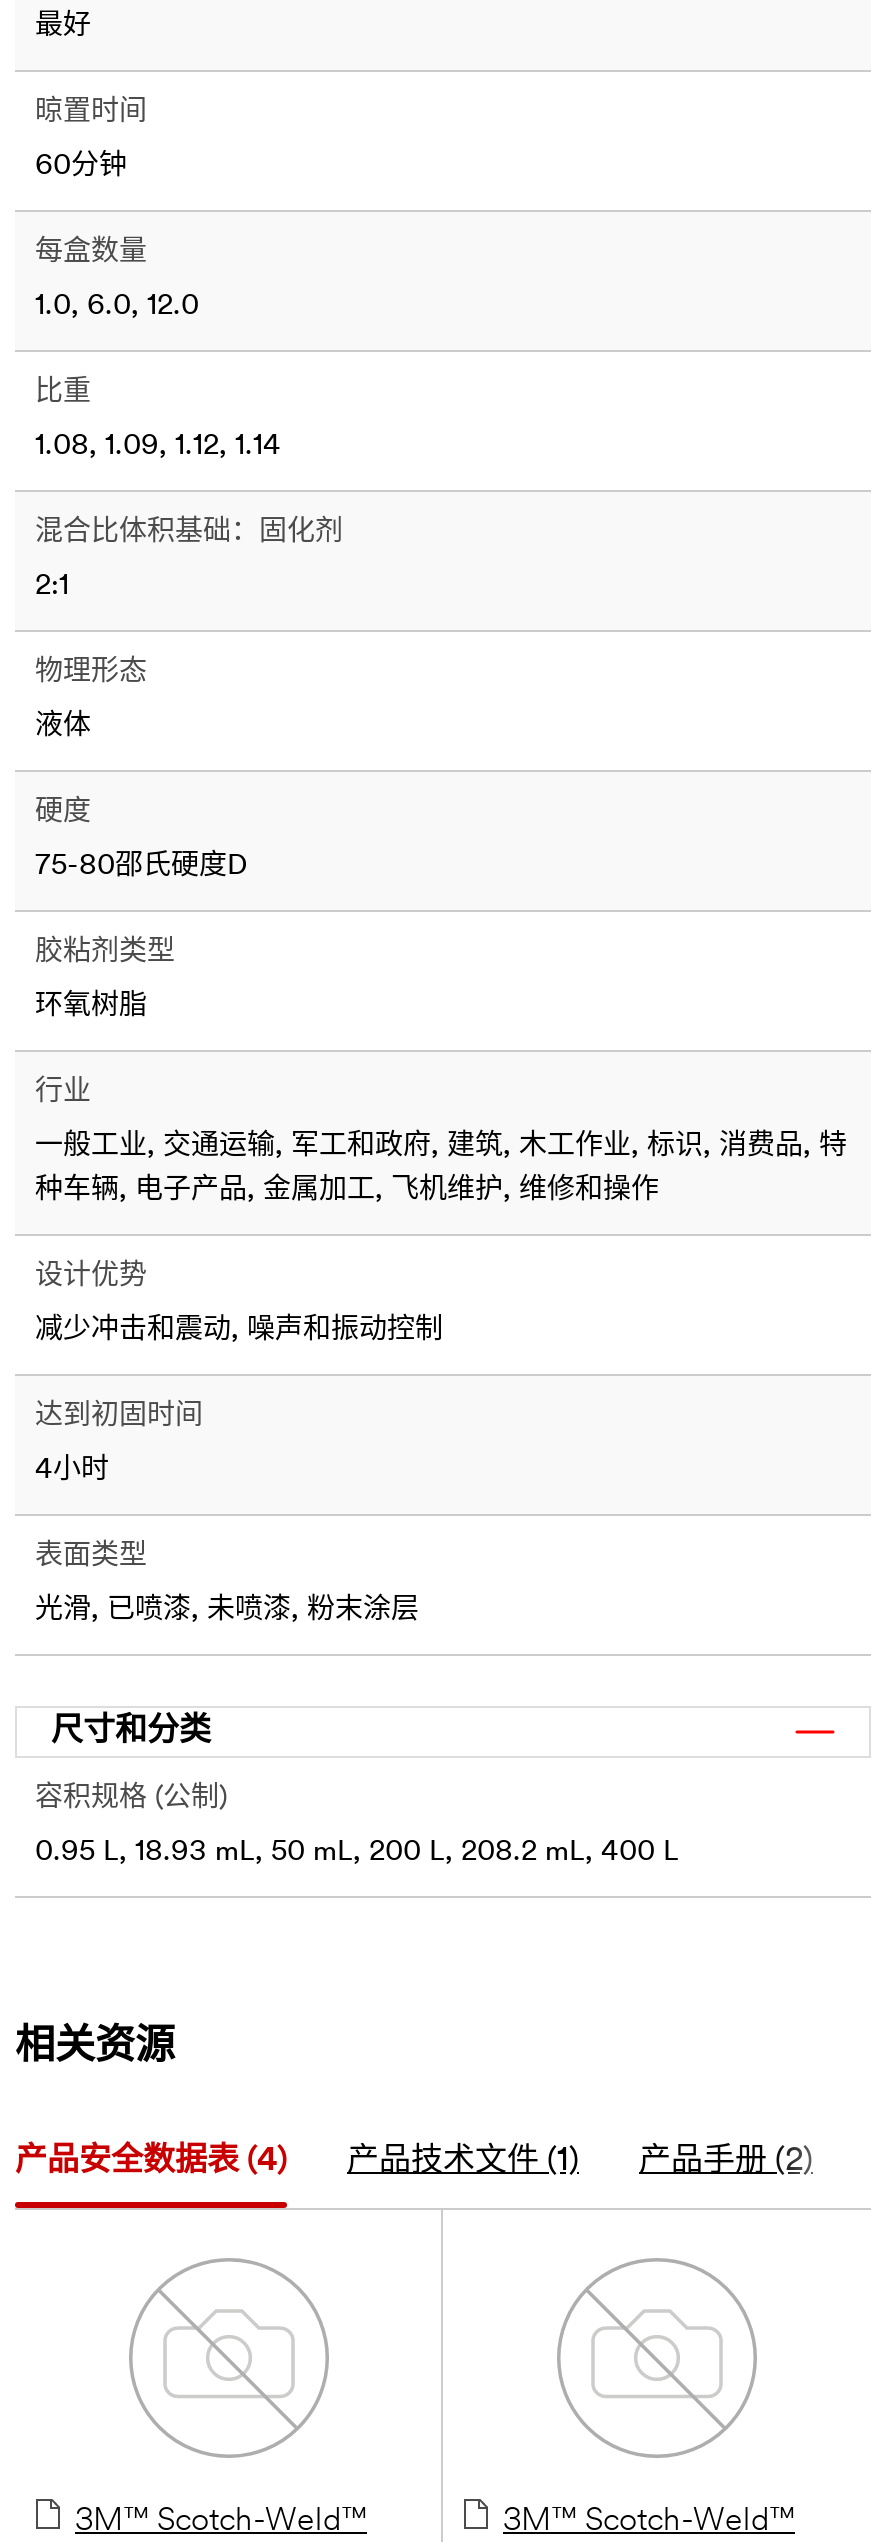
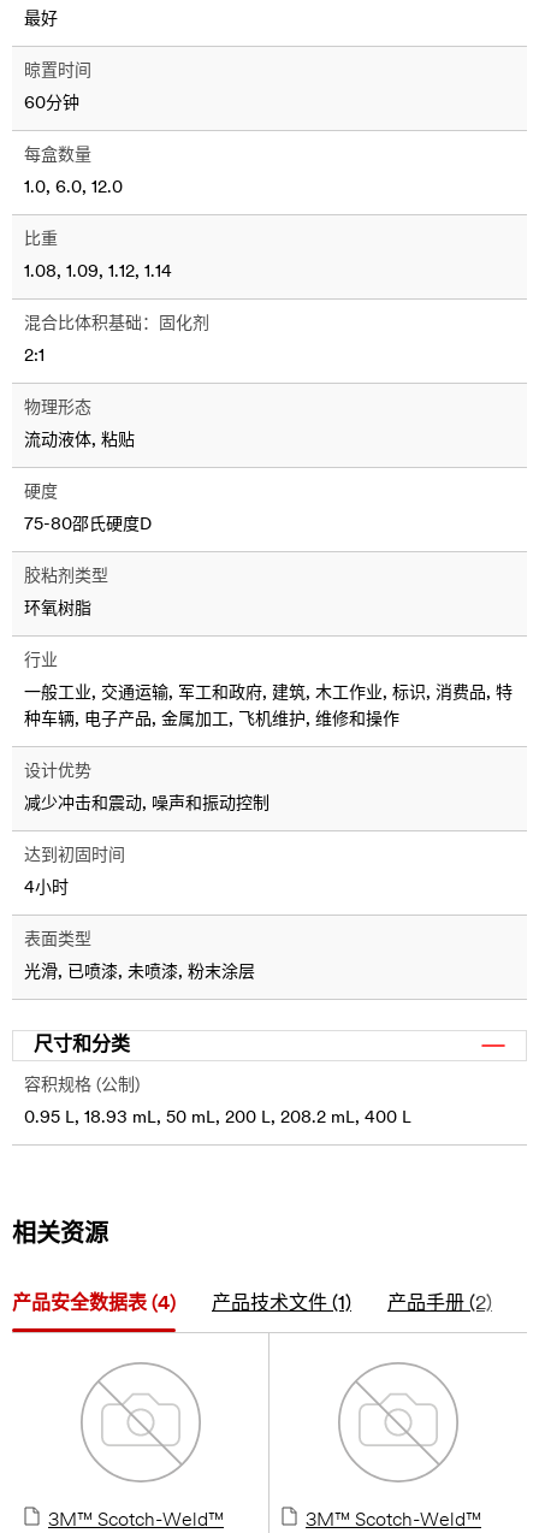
[35,711,91,741] 液体 -> [24,431,135,449] 流动液体, 粘贴

